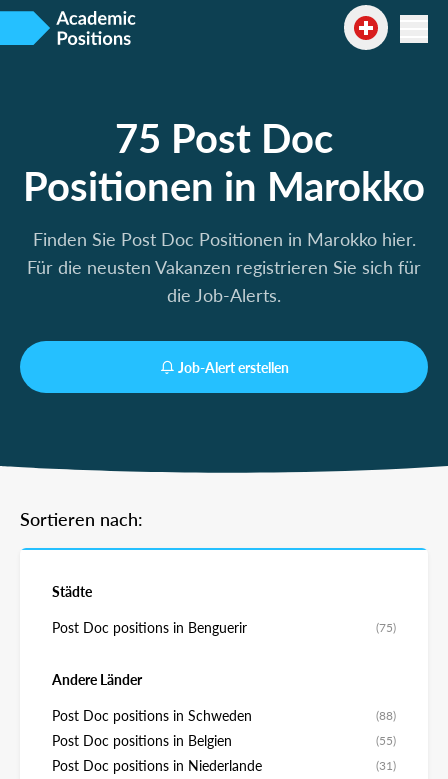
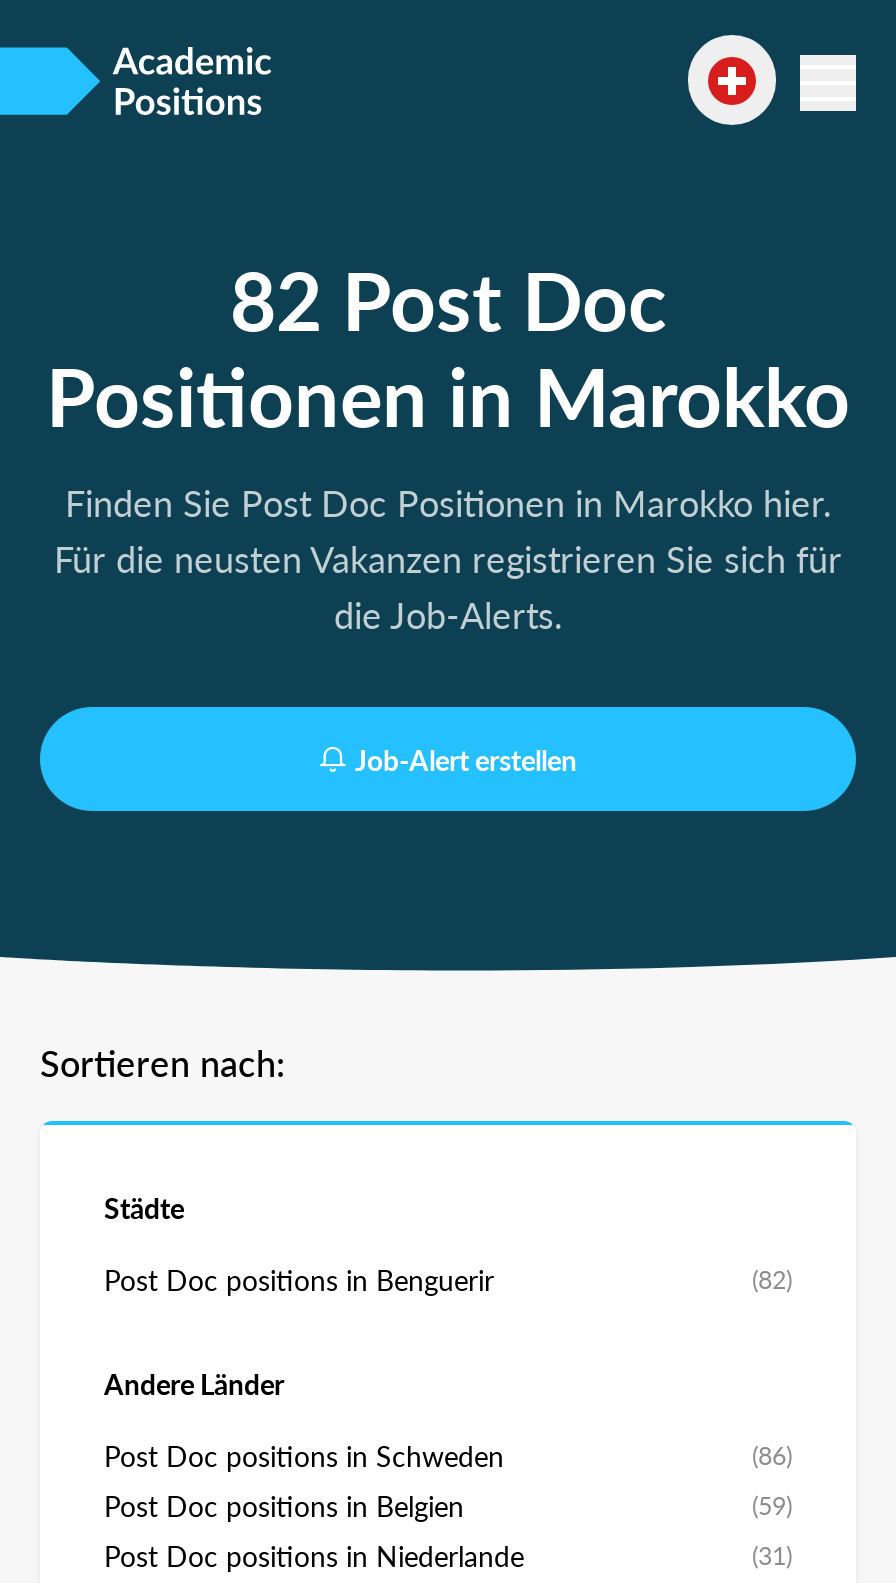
[115,108,333,165] 75 Post Doc -> [230,241,666,355] 82 Post Doc
[376,618,396,636] (75) -> [752,1261,792,1297] (82)
[376,706,396,724] (88) -> [752,1437,792,1473] (86)
[376,731,396,749] (55) -> [752,1487,792,1523] (59)

